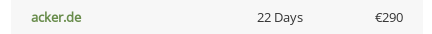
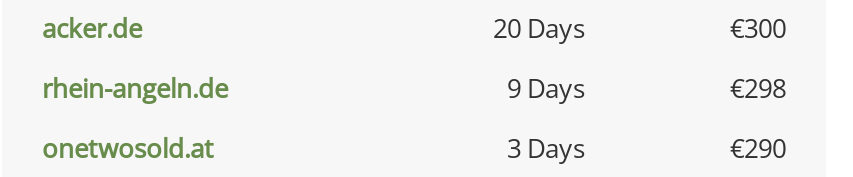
[256,8,302,26] 22 Days -> [42,10,786,166] 20 Days | €300 | rhein-angeln.de | 9 Days | €298 | onetwosold.at | 3 Days

